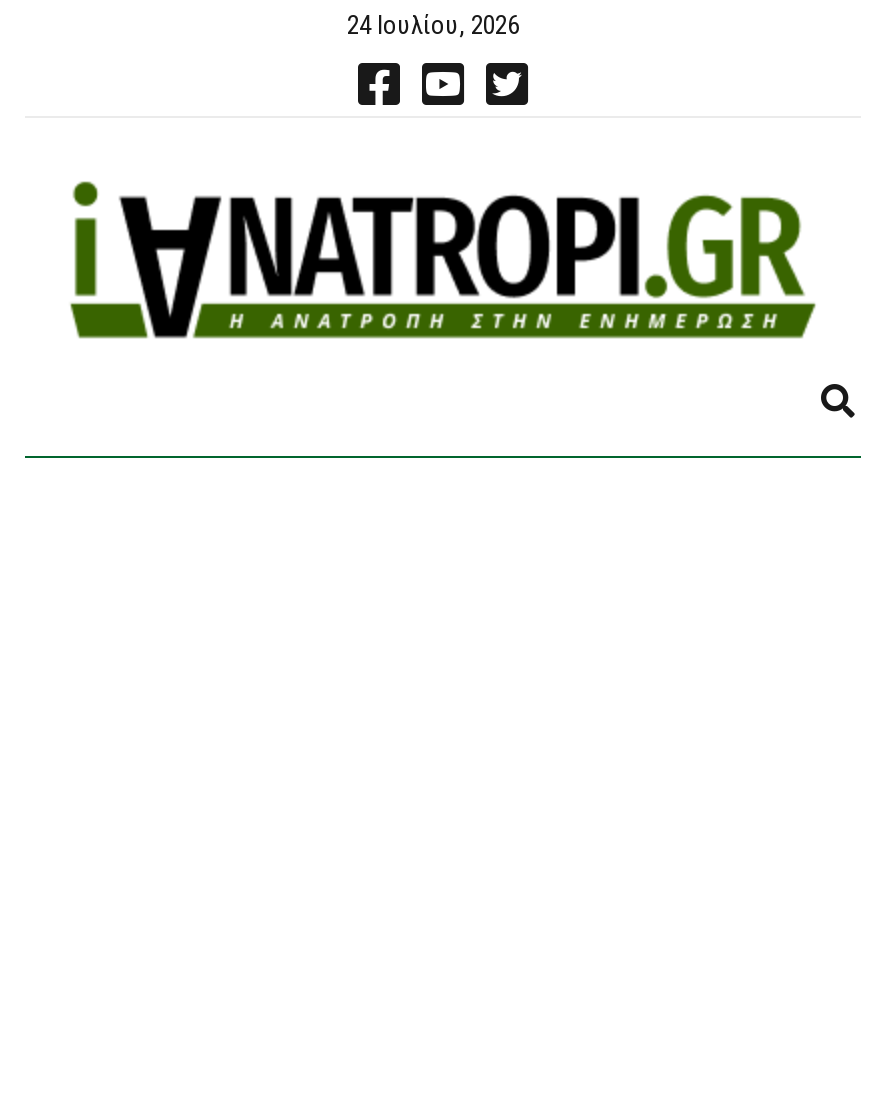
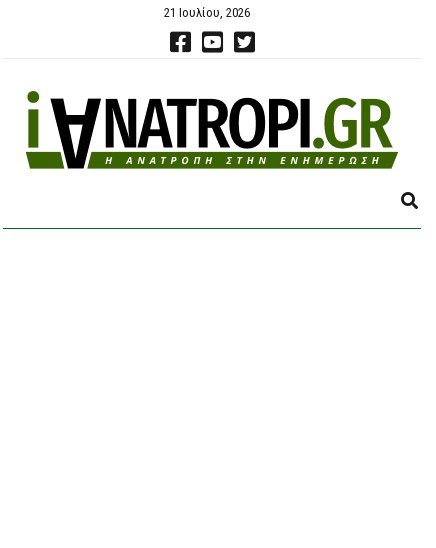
[347,10,519,40] 24 Ιουλίου, 2026 -> [164,5,250,20] 21 Ιουλίου, 2026

